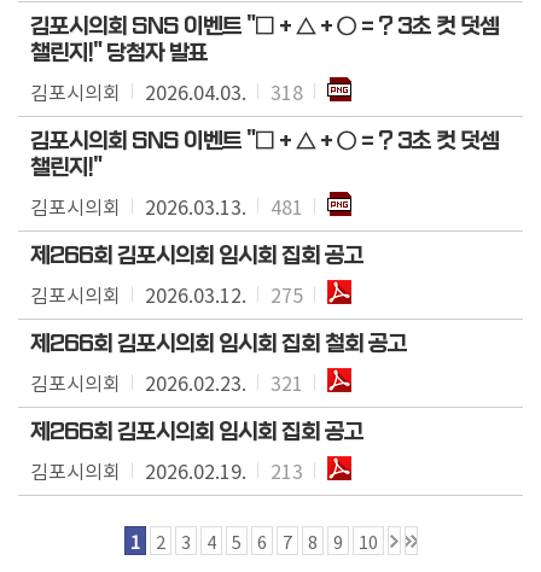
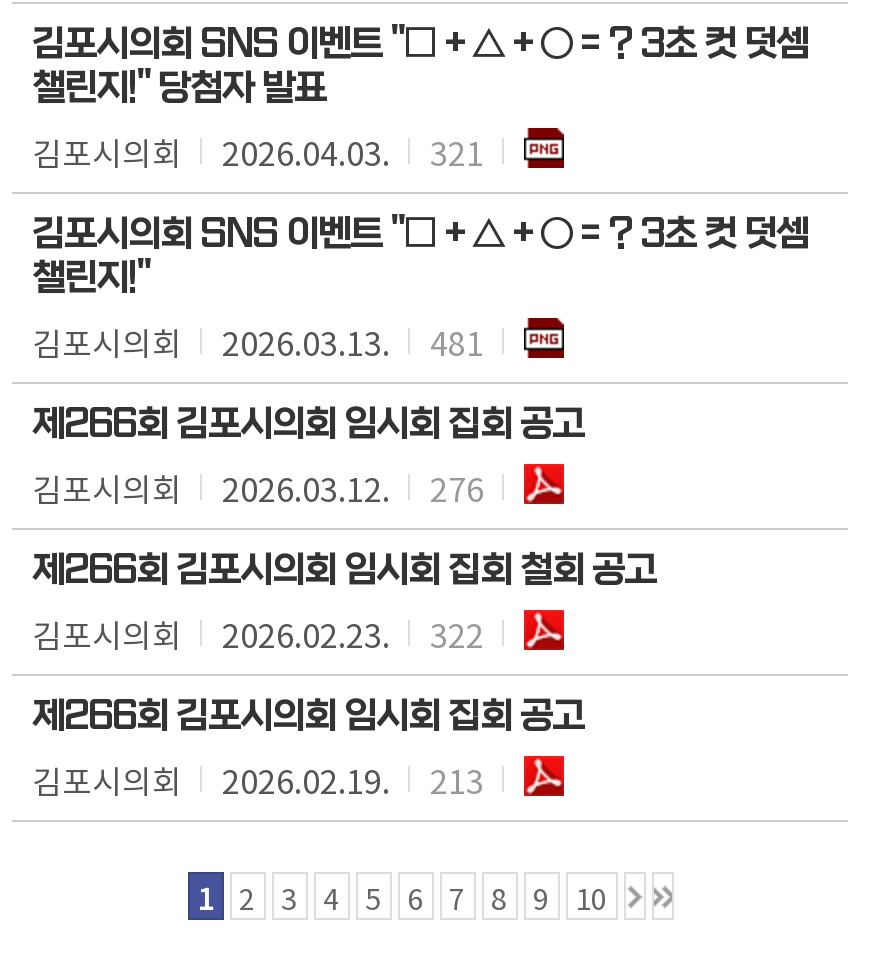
[30,77,303,106] 김포시의회 2026.04.03. 318 -> [32,128,484,176] 김포시의회 2026.04.03. 321
[30,280,303,309] 김포시의회 2026.03.12. 275 -> [32,464,484,512] 김포시의회 2026.03.12. 276
[30,368,303,397] 김포시의회 2026.02.23. 321 -> [32,610,484,658] 김포시의회 2026.02.23. 322

